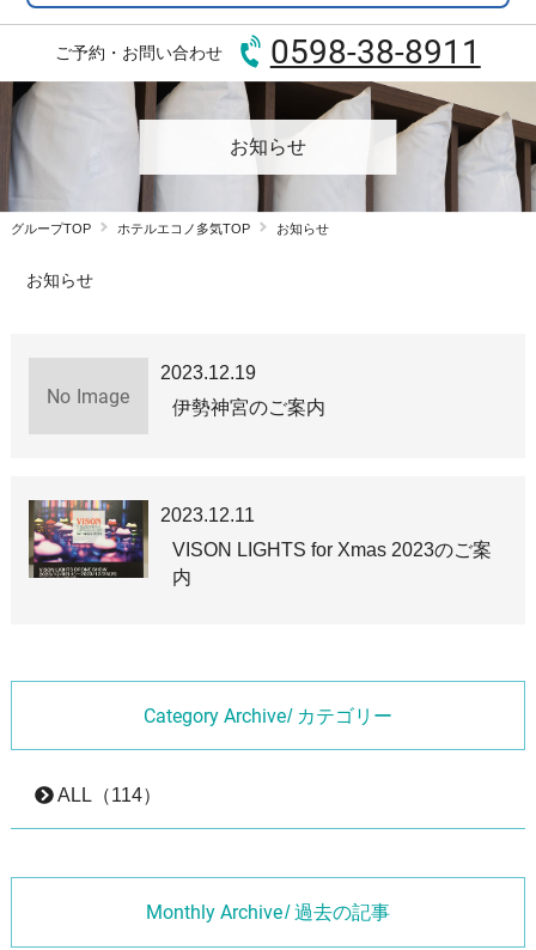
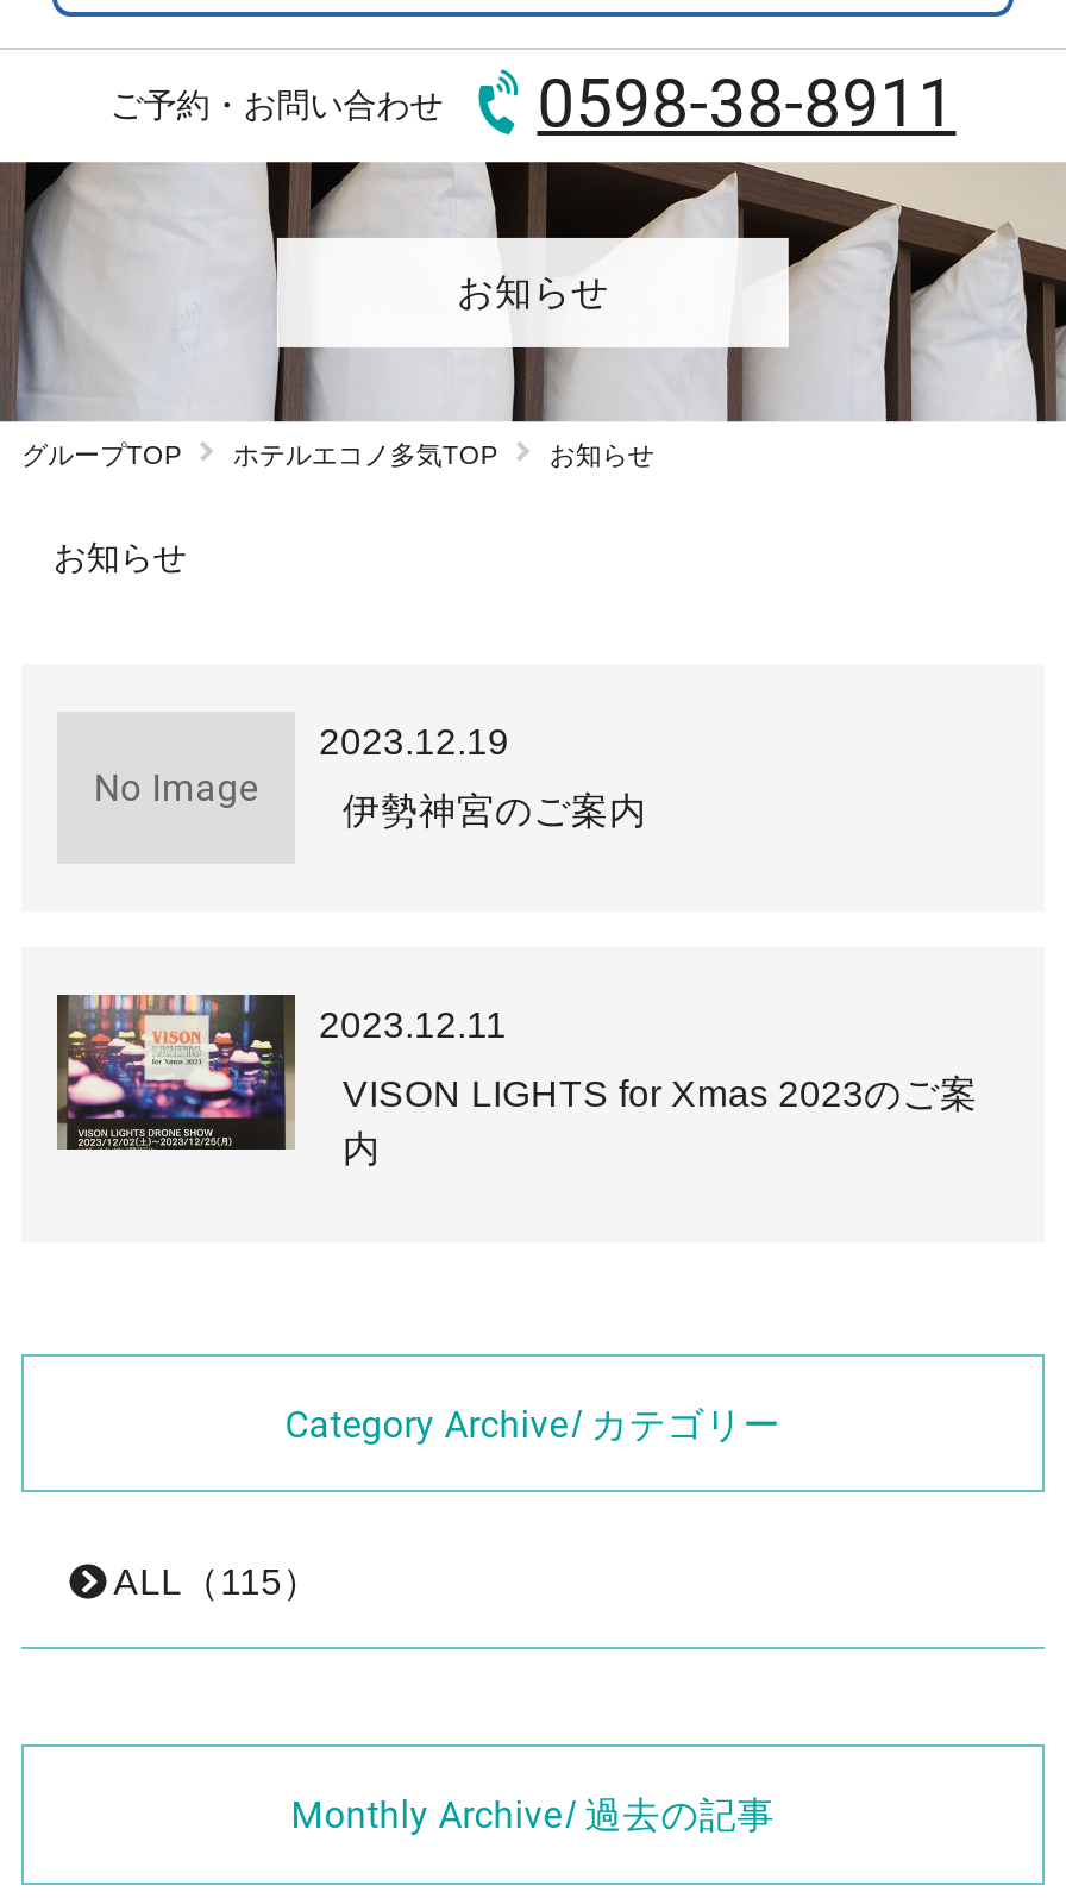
[53,785,161,805] ALL（114） -> [106,1562,320,1602] ALL（115）

